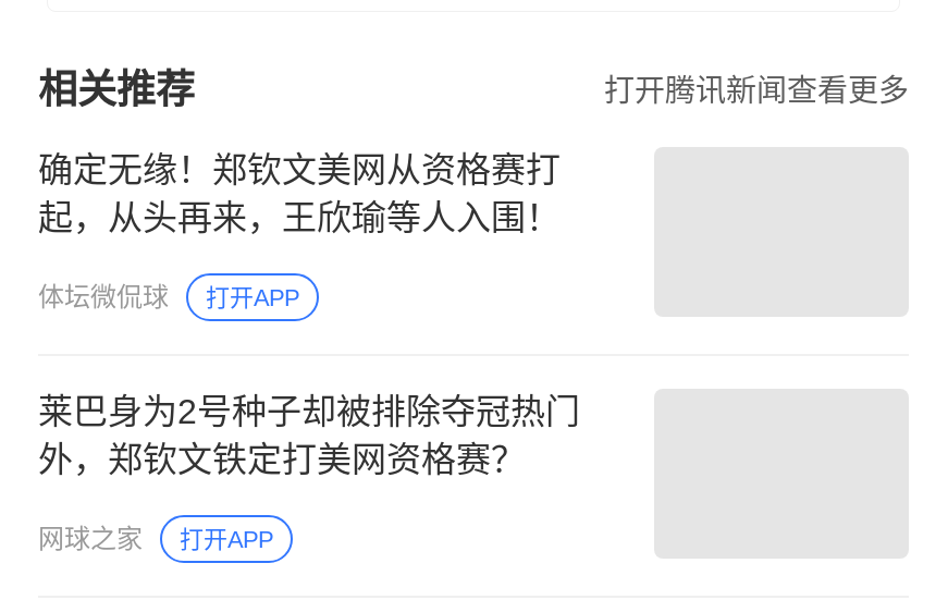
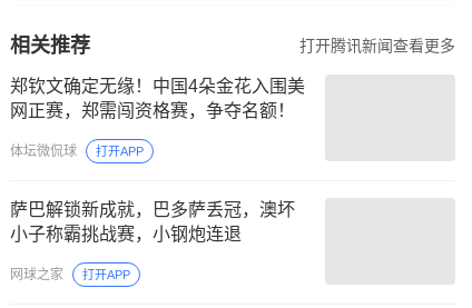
[38,151,561,236] 确定无缘！郑钦文美网从资格赛打 | 起，从头再来，王欣瑜等人入围！ -> [10,77,305,120] 郑钦文确定无缘！中国4朵金花入围美 | 网正赛，郑需闯资格赛，争夺名额！
[38,393,580,478] 莱巴身为2号种子却被排除夺冠热门 | 外，郑钦文铁定打美网资格赛？ -> [10,200,295,244] 萨巴解锁新成就，巴多萨丢冠，澳坏 | 小子称霸挑战赛，小钢炮连退

